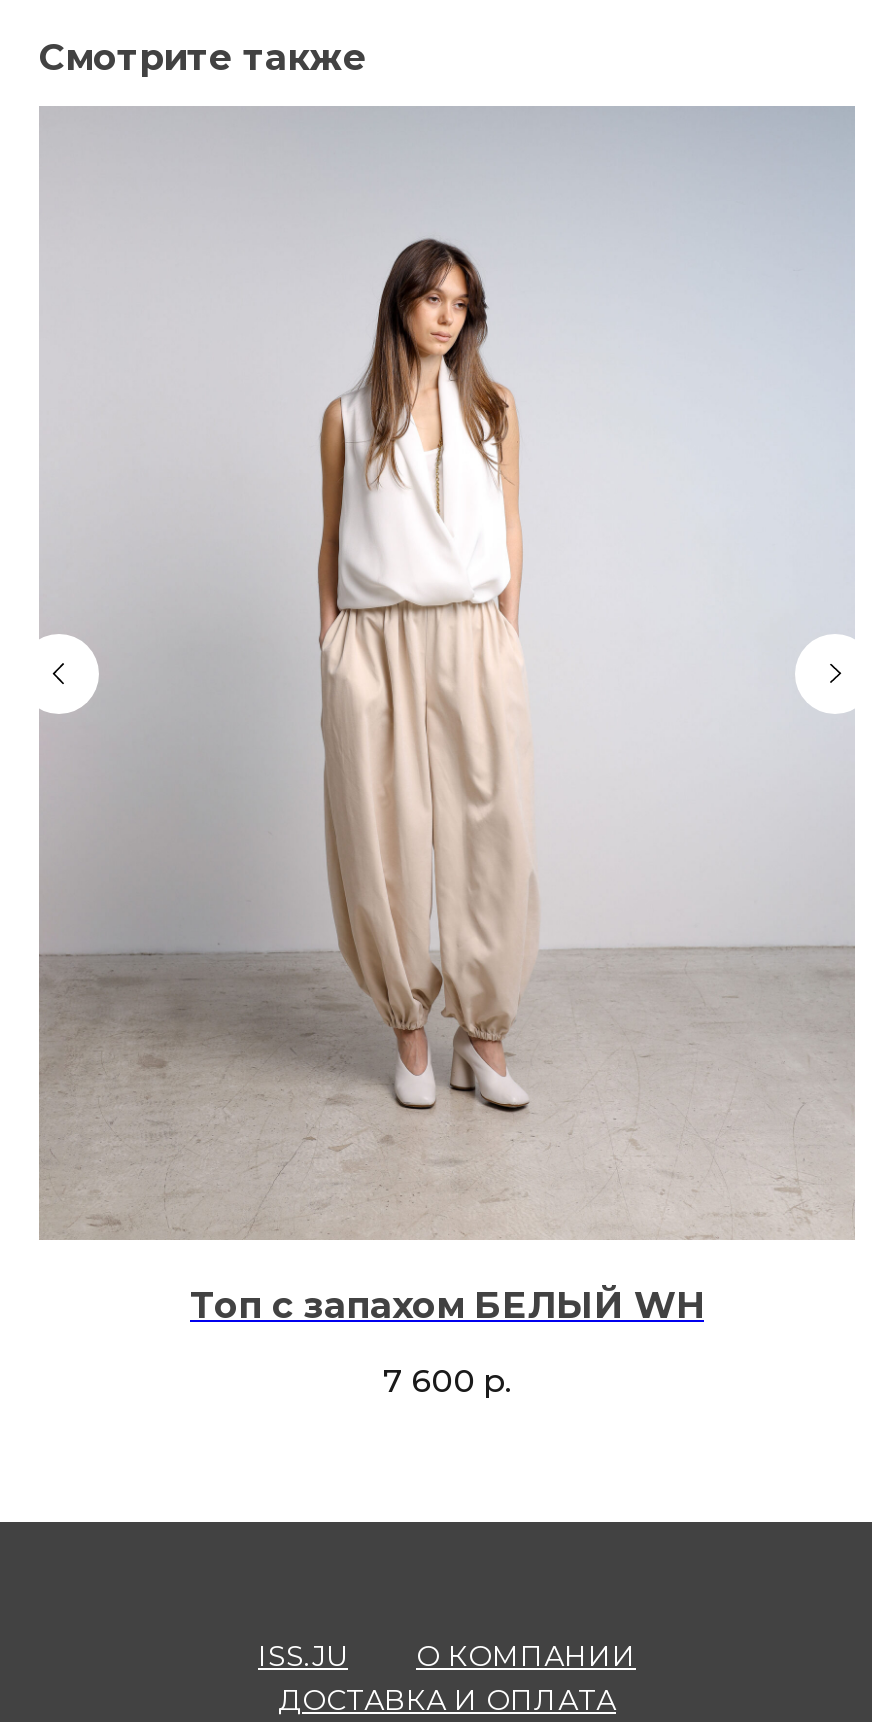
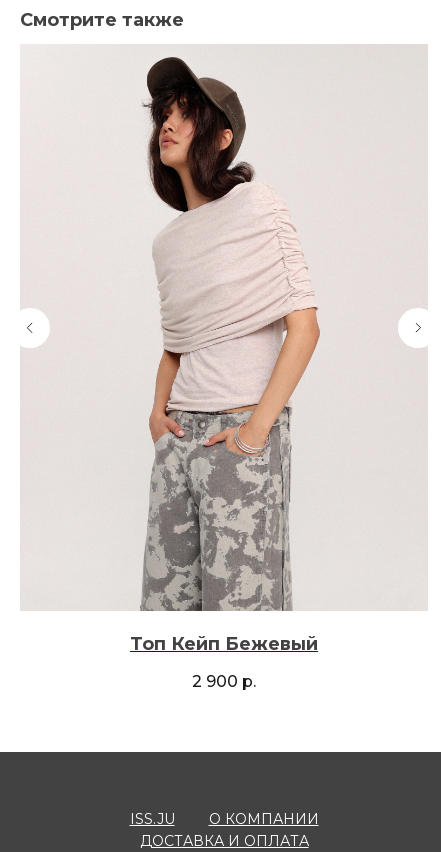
[39,106,855,1327] [image] | Топ с запахом БЕЛЫЙ WH -> [21,45,427,655] [image] | Топ Кейп Бежевый
[383,1362,511,1400] 7 600 р. -> [192,672,256,691] 2 900 р.

